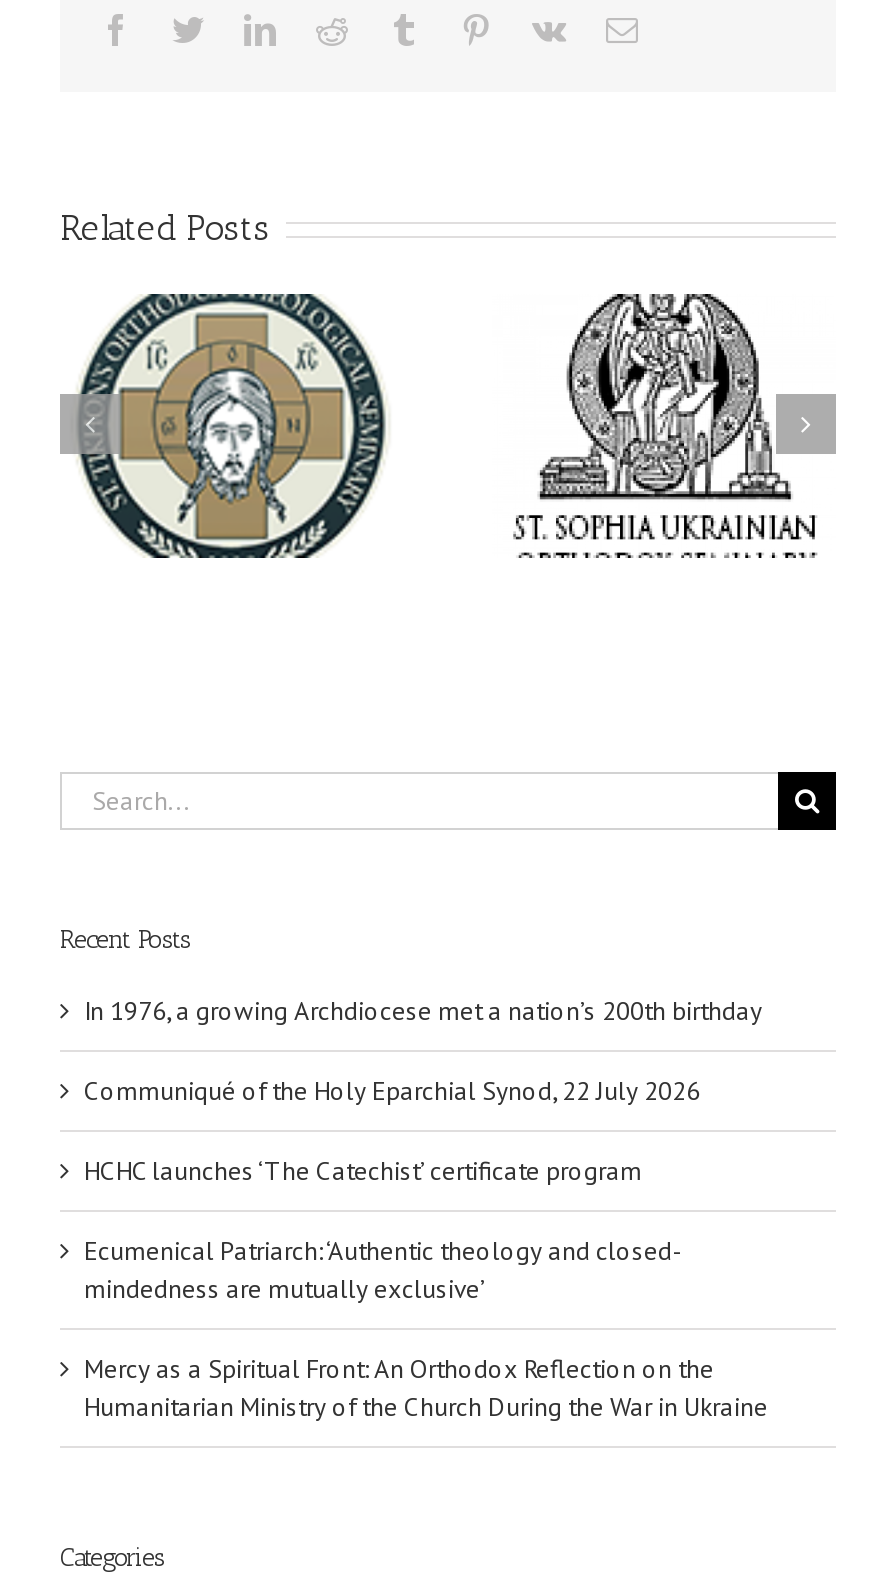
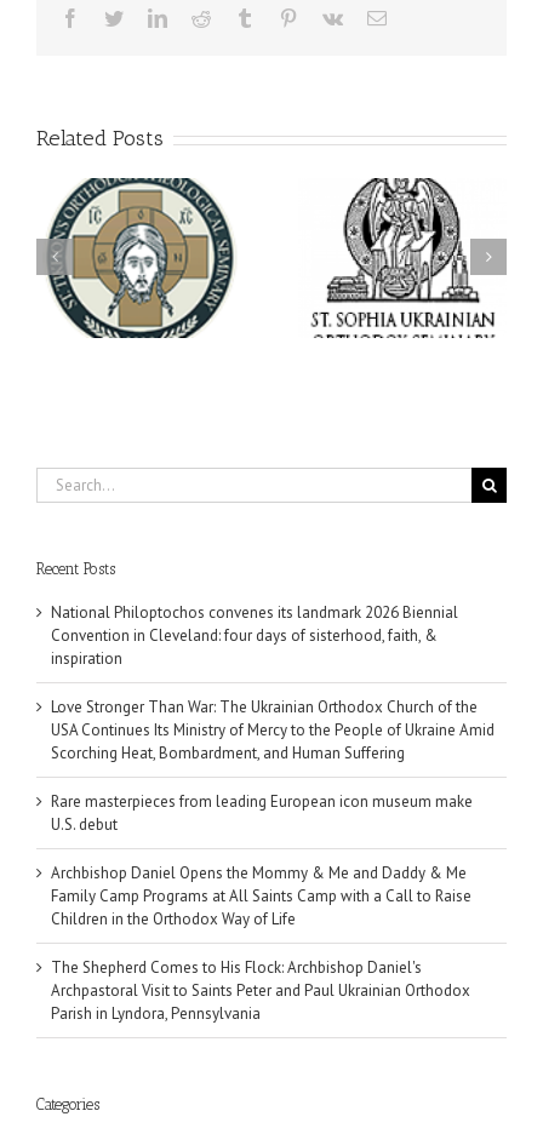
[84,995,762,1029] In 1976, a growing Archdiocese met a nation’s 200th birthday -> [51,603,458,669] National Philoptochos convenes its landmark 2026 Biennial | Convention in Cleveland: four days of sisterhood, faith, & | inspiration
[84,1075,700,1109] Communiqué of the Holy Eparchial Synod, 22 July 2026 -> [51,697,495,764] Love Stronger Than War: The Ukrainian Orthodox Church of the | USA Continues Its Ministry of Mercy to the People of Ukraine Amid | Scorching Heat, Bombardment, and Human Suffering
[84,1155,642,1189] HCHC launches ‘The Catechist’ certificate program -> [51,792,473,835] Rare masterpieces from leading European icon museum make | U.S. debut
[84,1235,682,1307] Ecumenical Patriarch: ‘Authentic theology and closed- | mindedness are mutually exclusive’ -> [51,863,471,930] Archbishop Daniel Opens the Mommy & Me and Daddy & Me | Family Camp Programs at All Saints Camp with a Call to Raise | Children in the Orthodox Way of Life
[84,1353,768,1425] Mercy as a Spiritual Front: An Orthodox Reflection on the | Humanitarian Ministry of the Church During the War in Ukraine -> [51,958,470,1024] The Shepherd Comes to His Flock: Archbishop Daniel's | Archpastoral Visit to Saints Peter and Paul Ukrainian Orthodox | Parish in Lyndora, Pennsylvania

